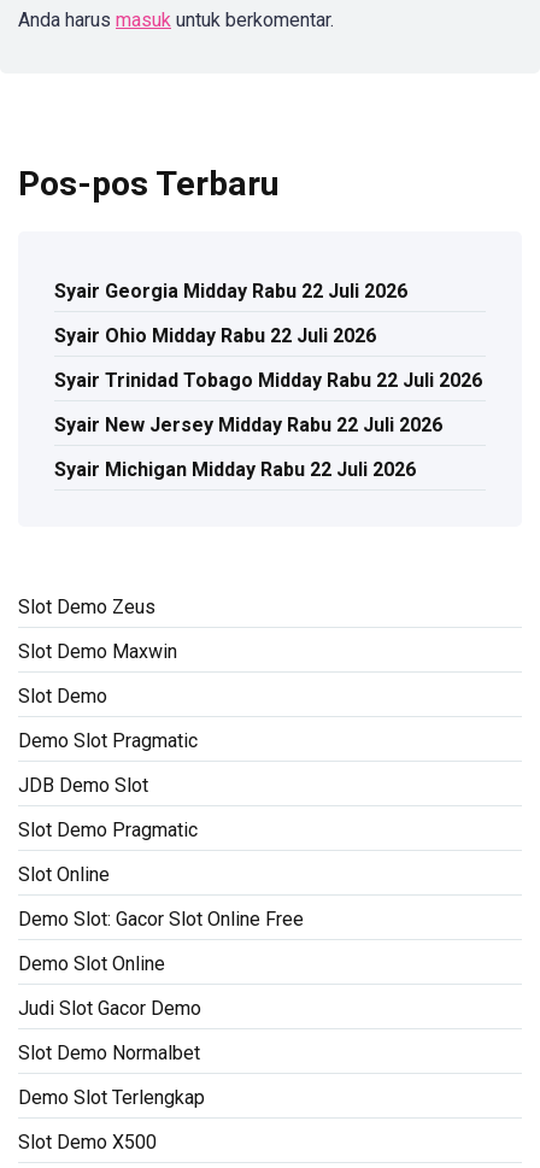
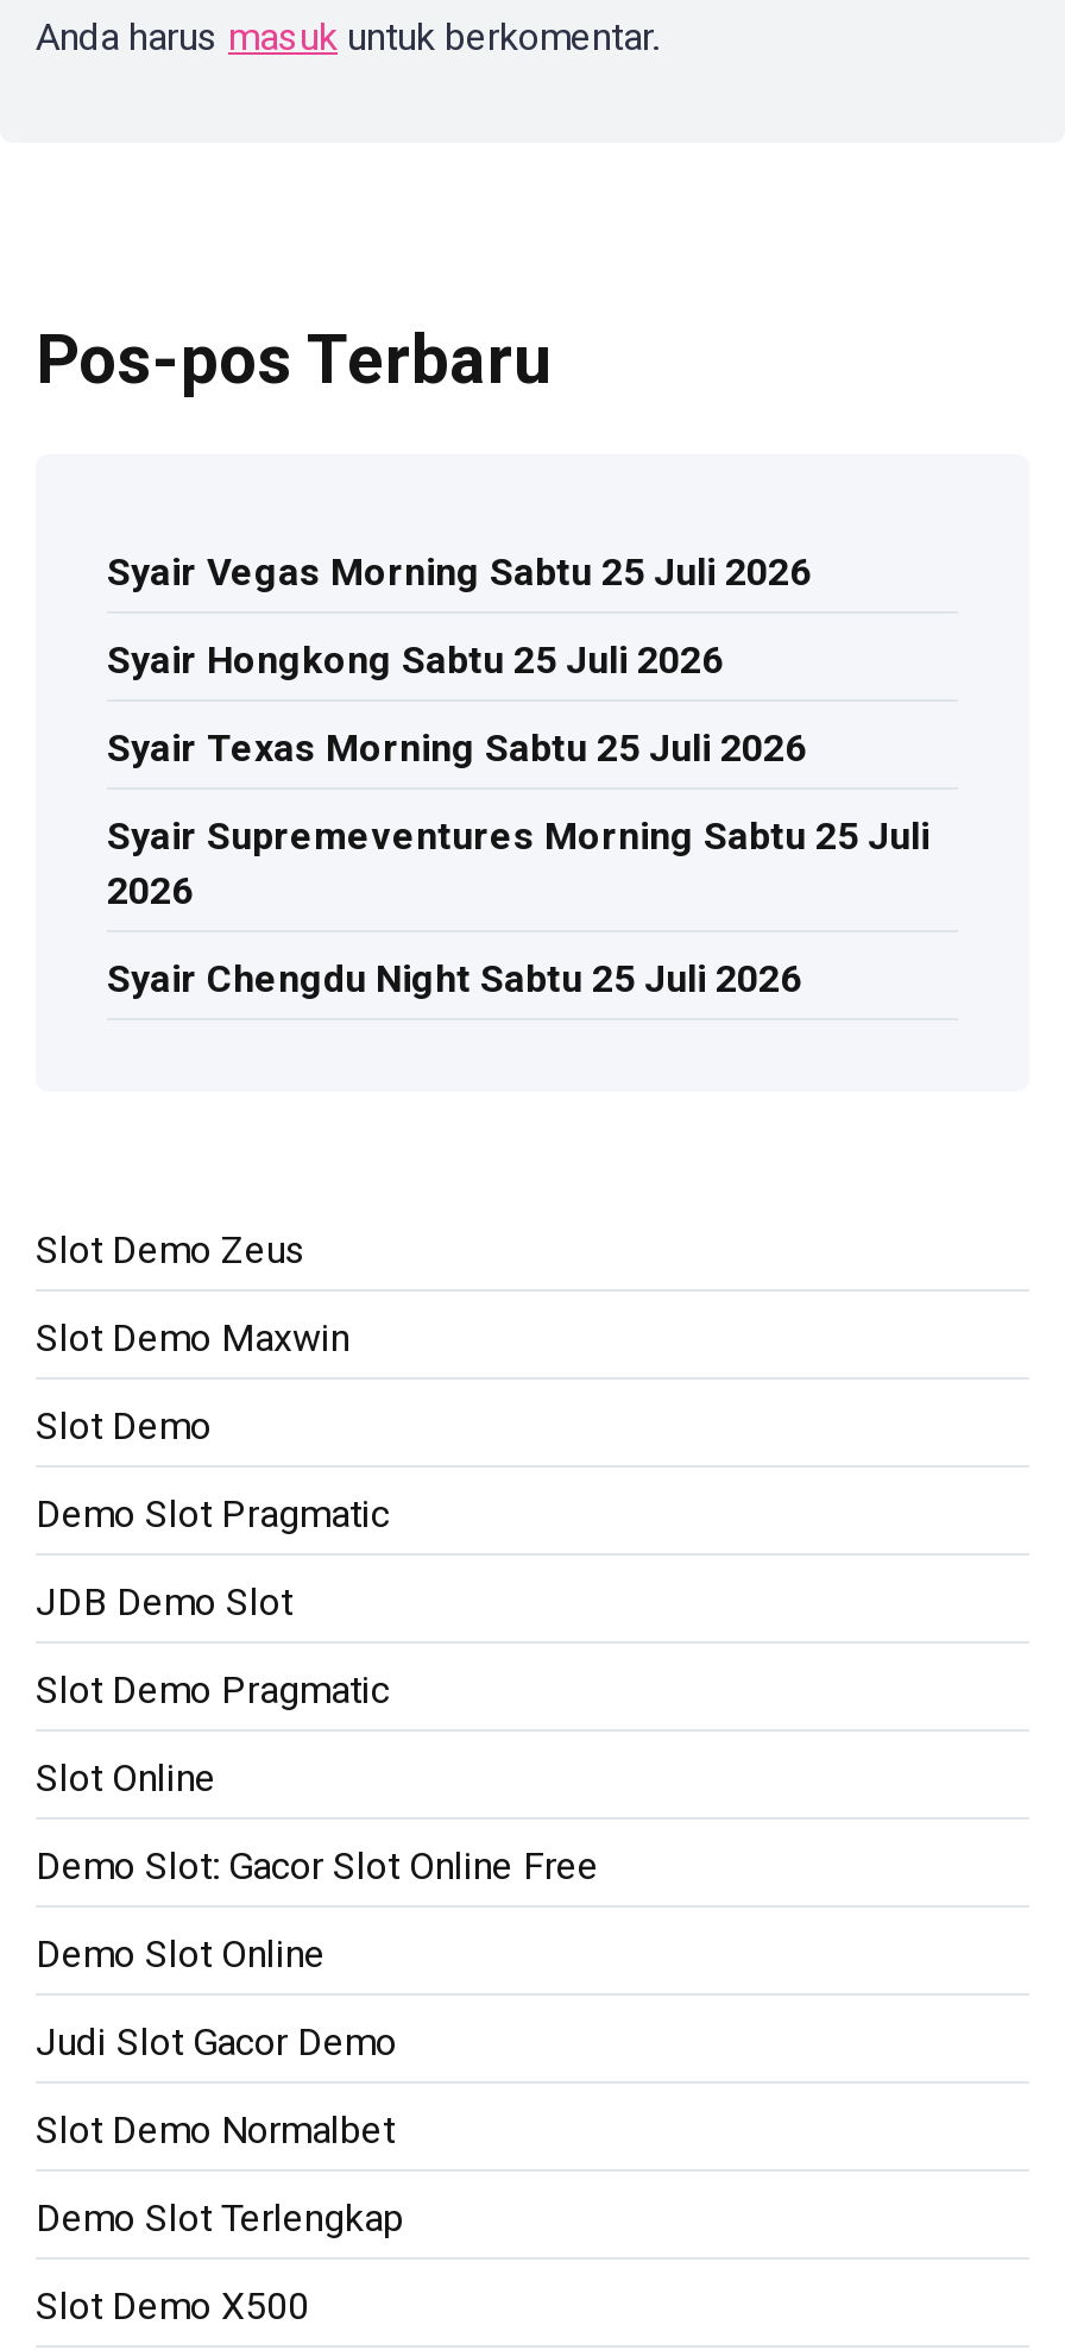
[54,280,407,303] Syair Georgia Midday Rabu 22 Juli 2026 -> [107,550,811,595] Syair Vegas Morning Sabtu 25 Juli 2026
[54,324,376,347] Syair Ohio Midday Rabu 22 Juli 2026 -> [107,638,723,683] Syair Hongkong Sabtu 25 Juli 2026
[54,369,482,392] Syair Trinidad Tobago Midday Rabu 22 Juli 2026 -> [107,726,806,771] Syair Texas Morning Sabtu 25 Juli 2026
[54,414,442,436] Syair New Jersey Midday Rabu 22 Juli 2026 -> [107,814,929,914] Syair Supremeventures Morning Sabtu 25 Juli | 2026
[54,458,416,481] Syair Michigan Midday Rabu 22 Juli 2026 -> [107,956,801,1002] Syair Chengdu Night Sabtu 25 Juli 2026

